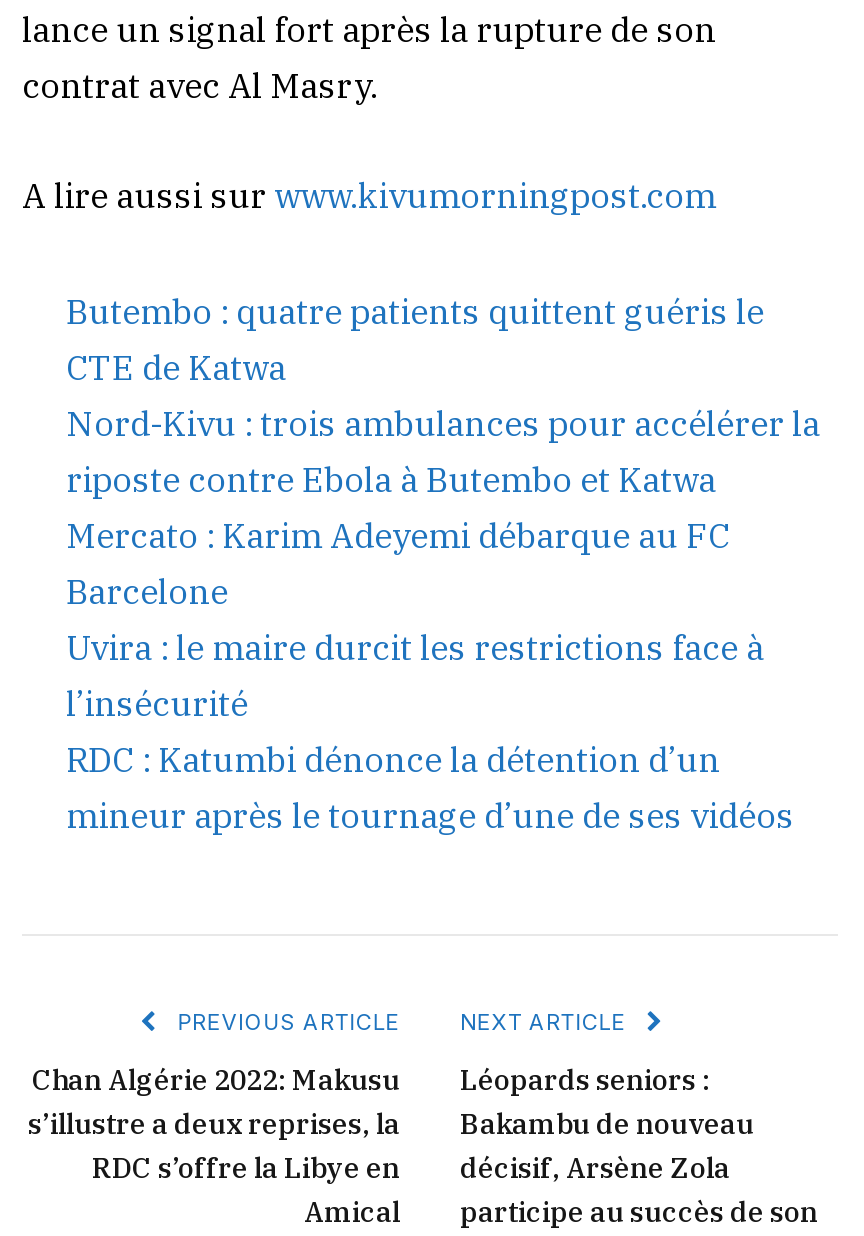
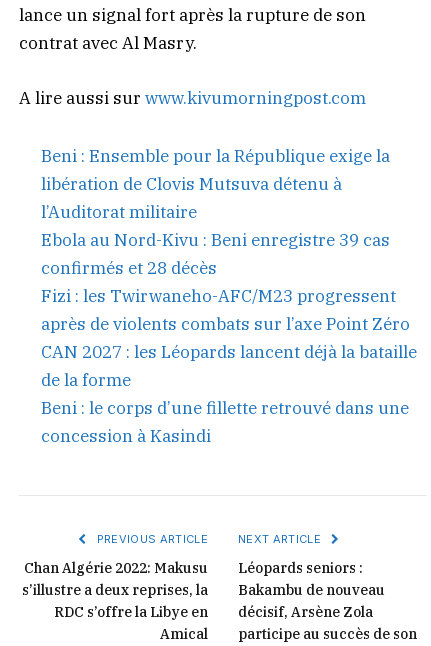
[66,290,820,838] Butembo : quatre patients quittent guéris le | CTE de Katwa | Nord-Kivu : trois ambulances pour accélérer la | riposte contre Ebola à Butembo et Katwa | Mercato : Karim Adeyemi débarque au FC | Barcelone | Uvira : le maire durcit les restrictions face à | l’insécurité | RDC : Katumbi dénonce la détention d’un | mineur après le tournage d’une de ses vidéos -> [41,145,417,447] Beni : Ensemble pour la République exige la | libération de Clovis Mutsuva détenu à | l’Auditorat militaire | Ebola au Nord-Kivu : Beni enregistre 39 cas | confirmés et 28 décès | Fizi : les Twirwaneho-AFC/M23 progressent | après de violents combats sur l’axe Point Zéro | CAN 2027 : les Léopards lancent déjà la bataille | de la forme | Beni : le corps d’une fillette retrouvé dans une | concession à Kasindi

